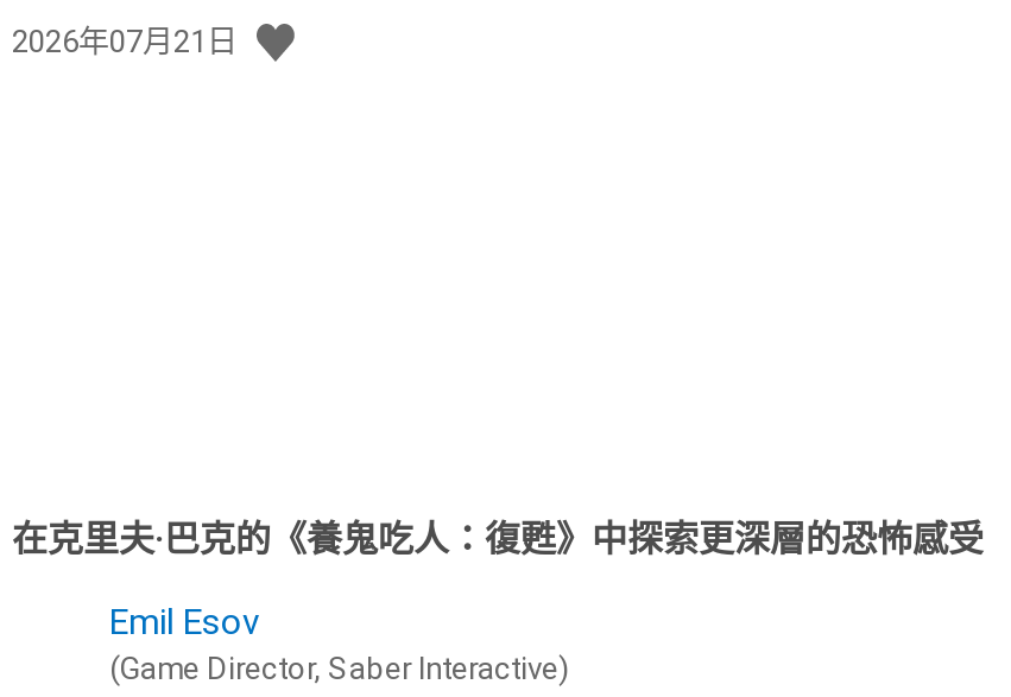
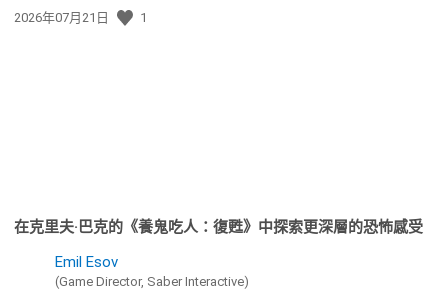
none -> [140,10,147,25] 1

